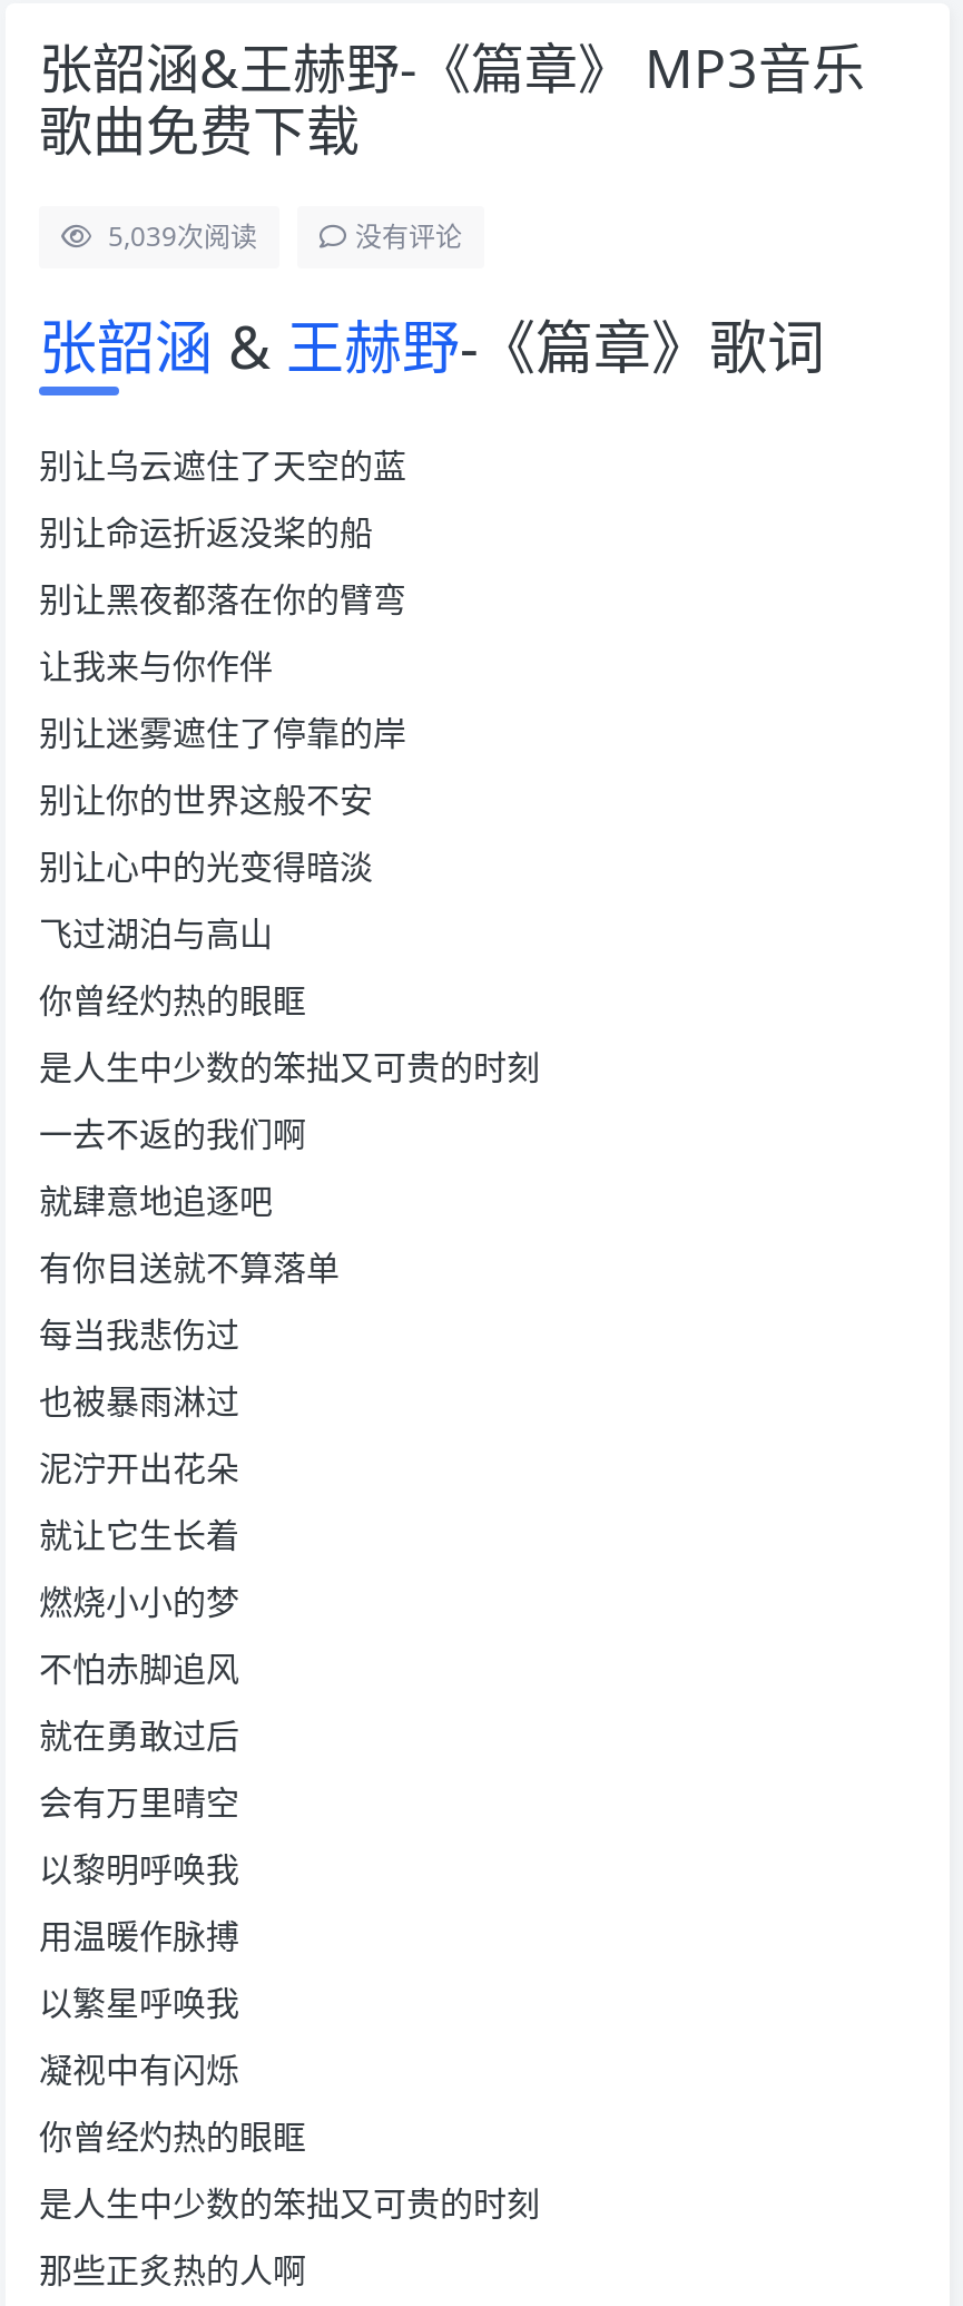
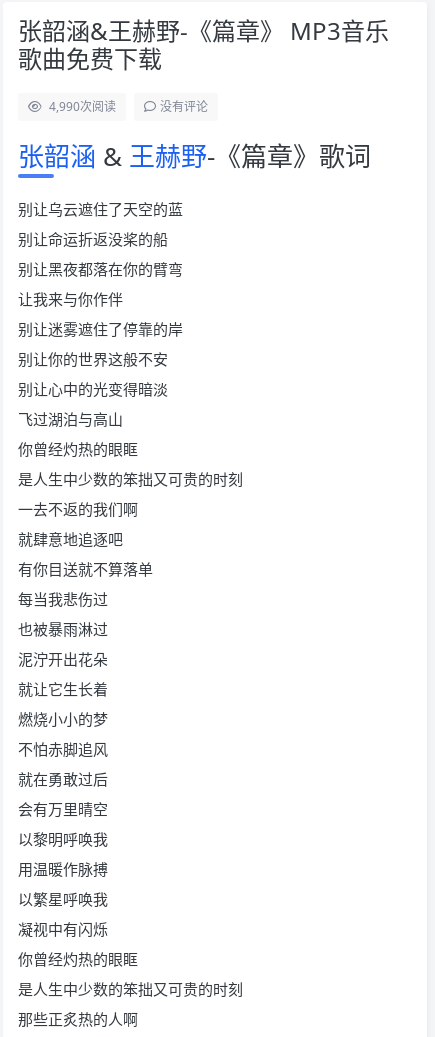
[108,217,257,255] 5,039次阅读 -> [49,98,116,115] 4,990次阅读

